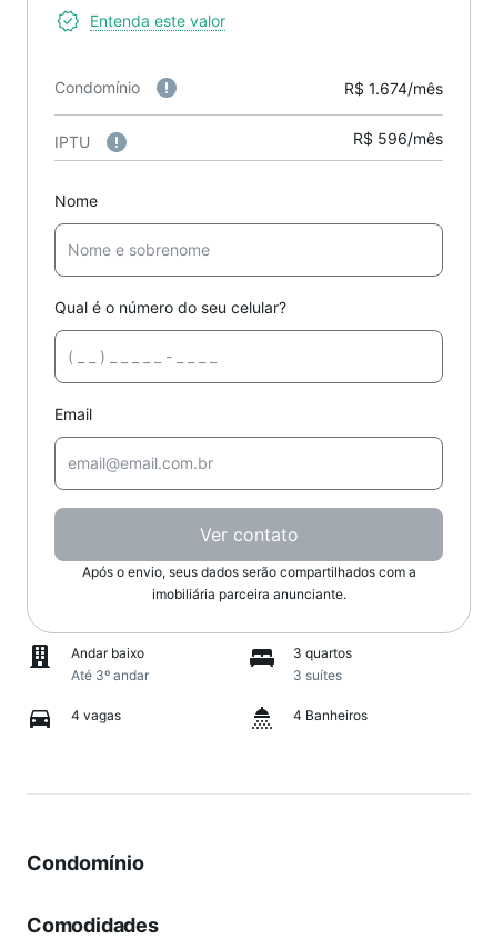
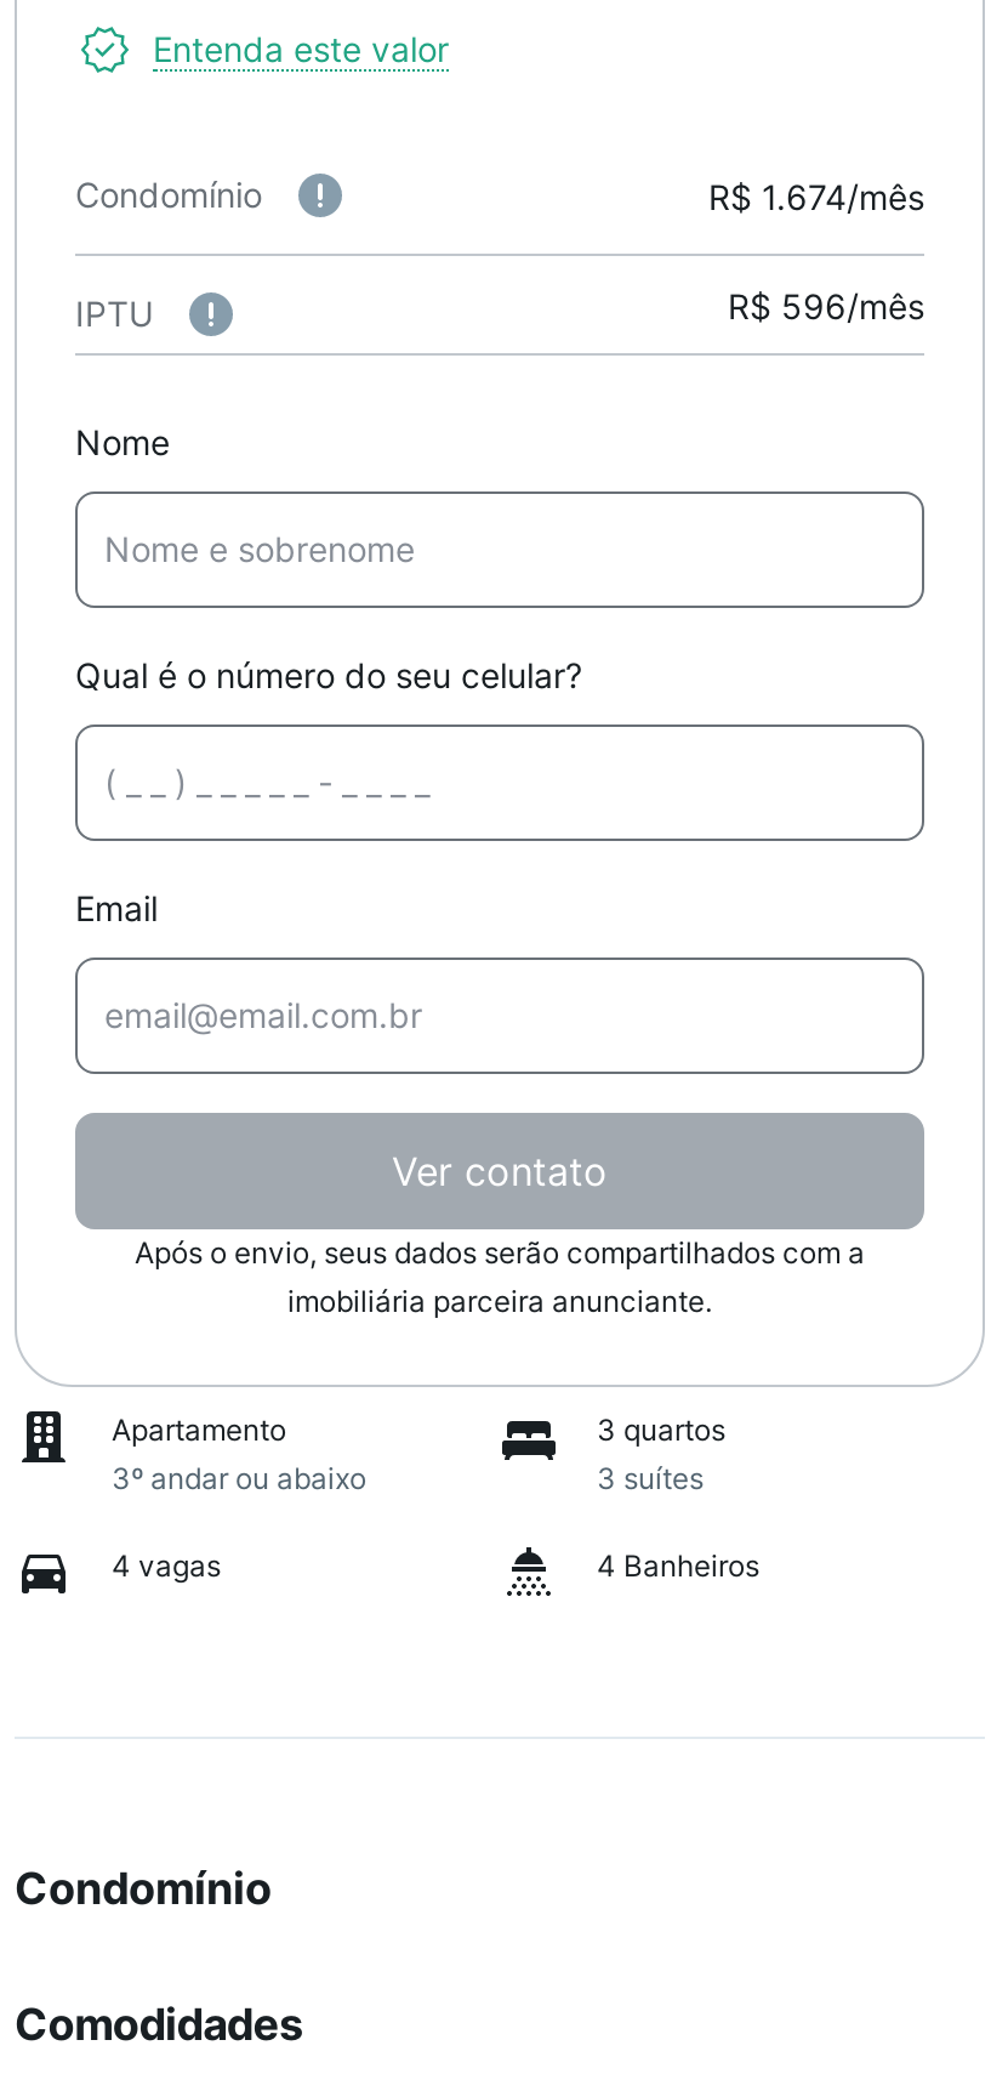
[71,645,149,683] Andar baixo | Até 3º andar -> [112,1411,366,1496] Apartamento | 3º andar ou abaixo

